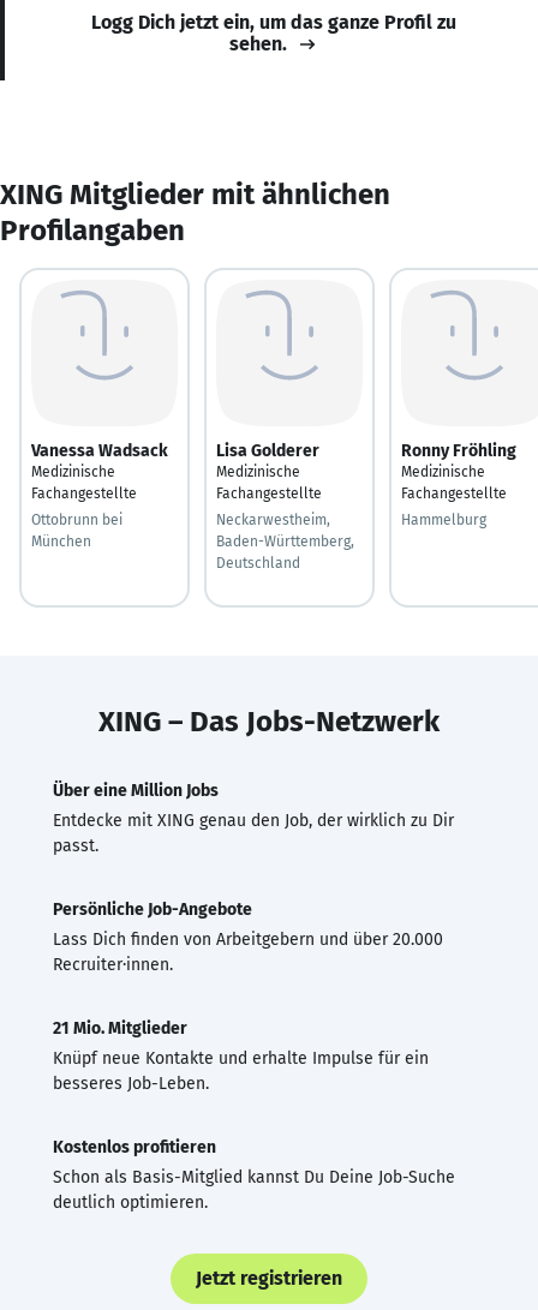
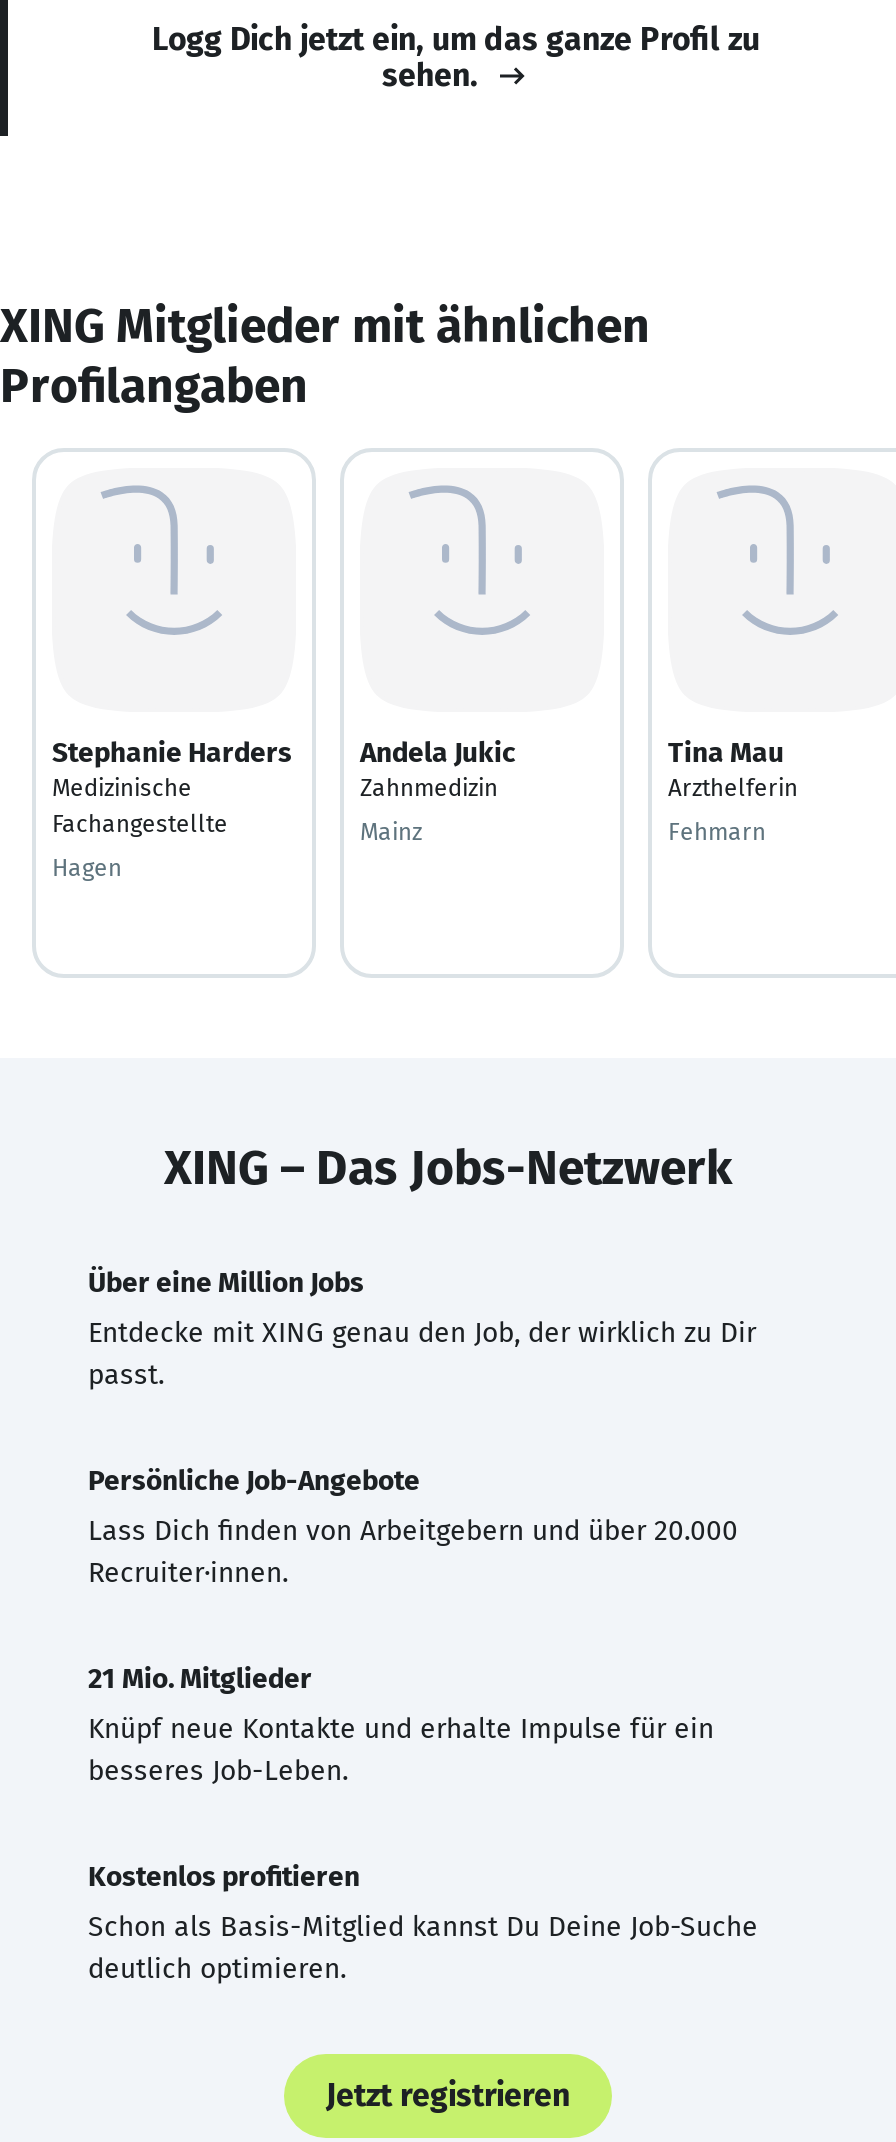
[31,440,168,460] Vanessa Wadsack -> [52,735,292,769] Stephanie Harders
[216,440,322,501] Lisa Golderer | Medizinische | Fachangestellte -> [360,735,516,801] Andela Jukic | Zahnmedizin
[401,440,516,501] Ronny Fröhling | Medizinische | Fachangestellte -> [668,735,798,801] Tina Mau | Arzthelferin
[31,511,122,549] Ottobrunn bei | München -> [52,853,122,881] Hagen
[216,511,354,571] Neckarwestheim, | Baden-Württemberg, | Deutschland -> [360,817,422,845] Mainz
[401,511,486,528] Hammelburg -> [668,817,766,845] Fehmarn

